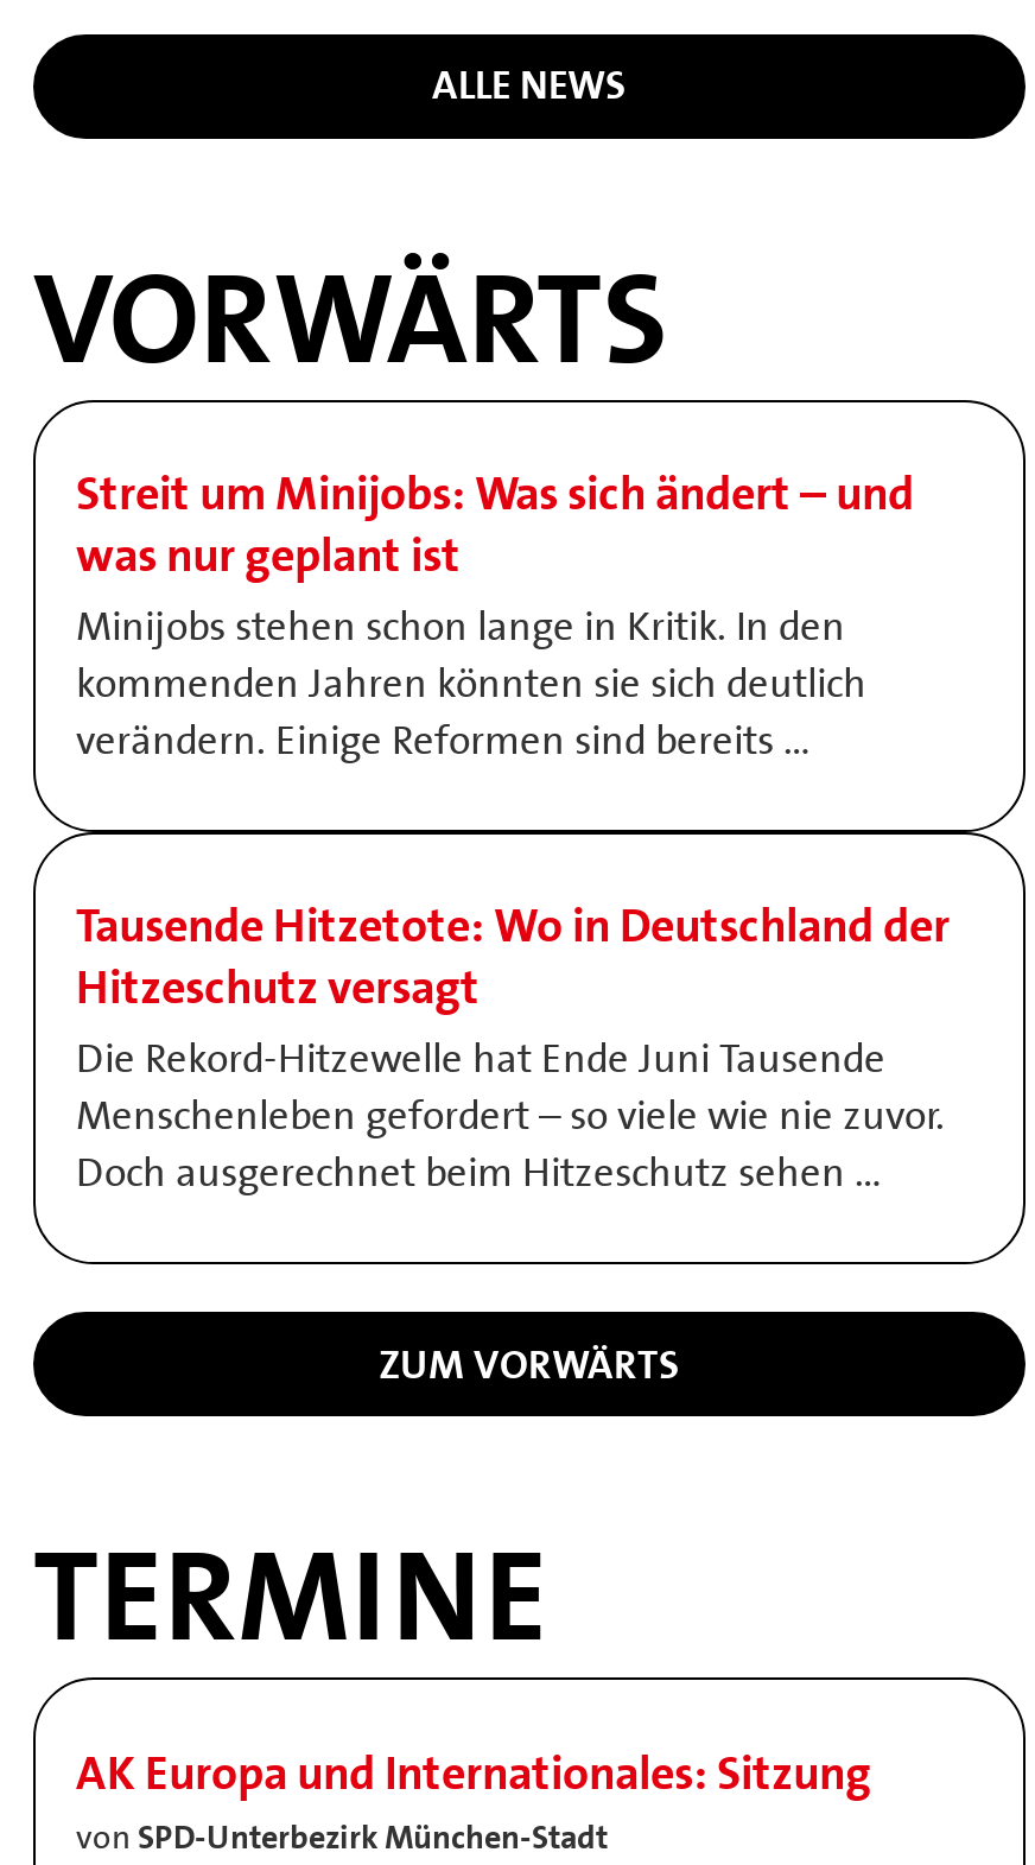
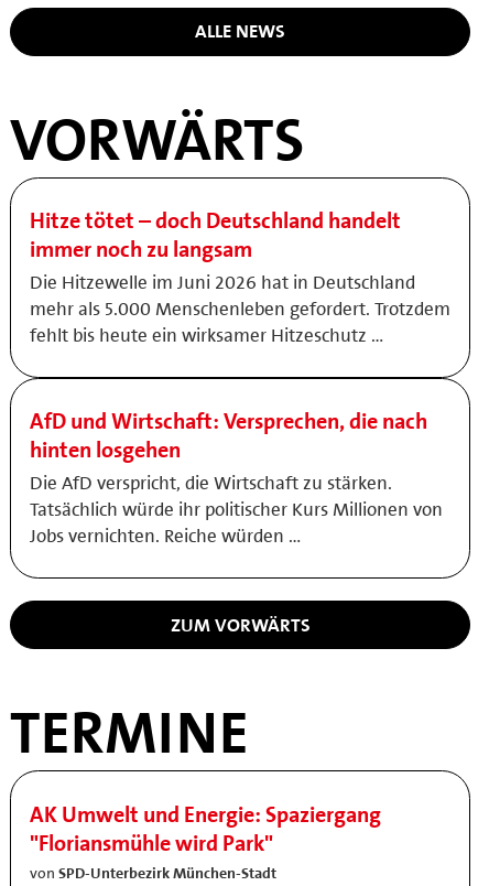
[76,463,914,767] Streit um Minijobs: Was sich ändert – und | was nur geplant ist | Minijobs stehen schon lange in Kritik. In den | kommenden Jahren könnten sie sich deutlich | verändern. Einige Reformen sind bereits … -> [30,207,450,348] Hitze tötet – doch Deutschland handelt | immer noch zu langsam | Die Hitzewelle im Juni 2026 hat in Deutschland | mehr als 5.000 Menschenleben gefordert. Trotzdem | fehlt bis heute ein wirksamer Hitzeschutz …
[76,895,950,1199] Tausende Hitzetote: Wo in Deutschland der | Hitzeschutz versagt | Die Rekord-Hitzewelle hat Ende Juni Tausende | Menschenleben gefordert – so viele wie nie zuvor. | Doch ausgerechnet beim Hitzeschutz sehen … -> [30,407,443,548] AfD und Wirtschaft: Versprechen, die nach | hinten losgehen | Die AfD verspricht, die Wirtschaft zu stärken. | Tatsächlich würde ihr politischer Kurs Millionen von | Jobs vernichten. Reiche würden …
[76,1741,871,1803] AK Europa und Internationales: Sitzung -> [30,800,381,857] AK Umwelt und Energie: Spaziergang | "Floriansmühle wird Park"

